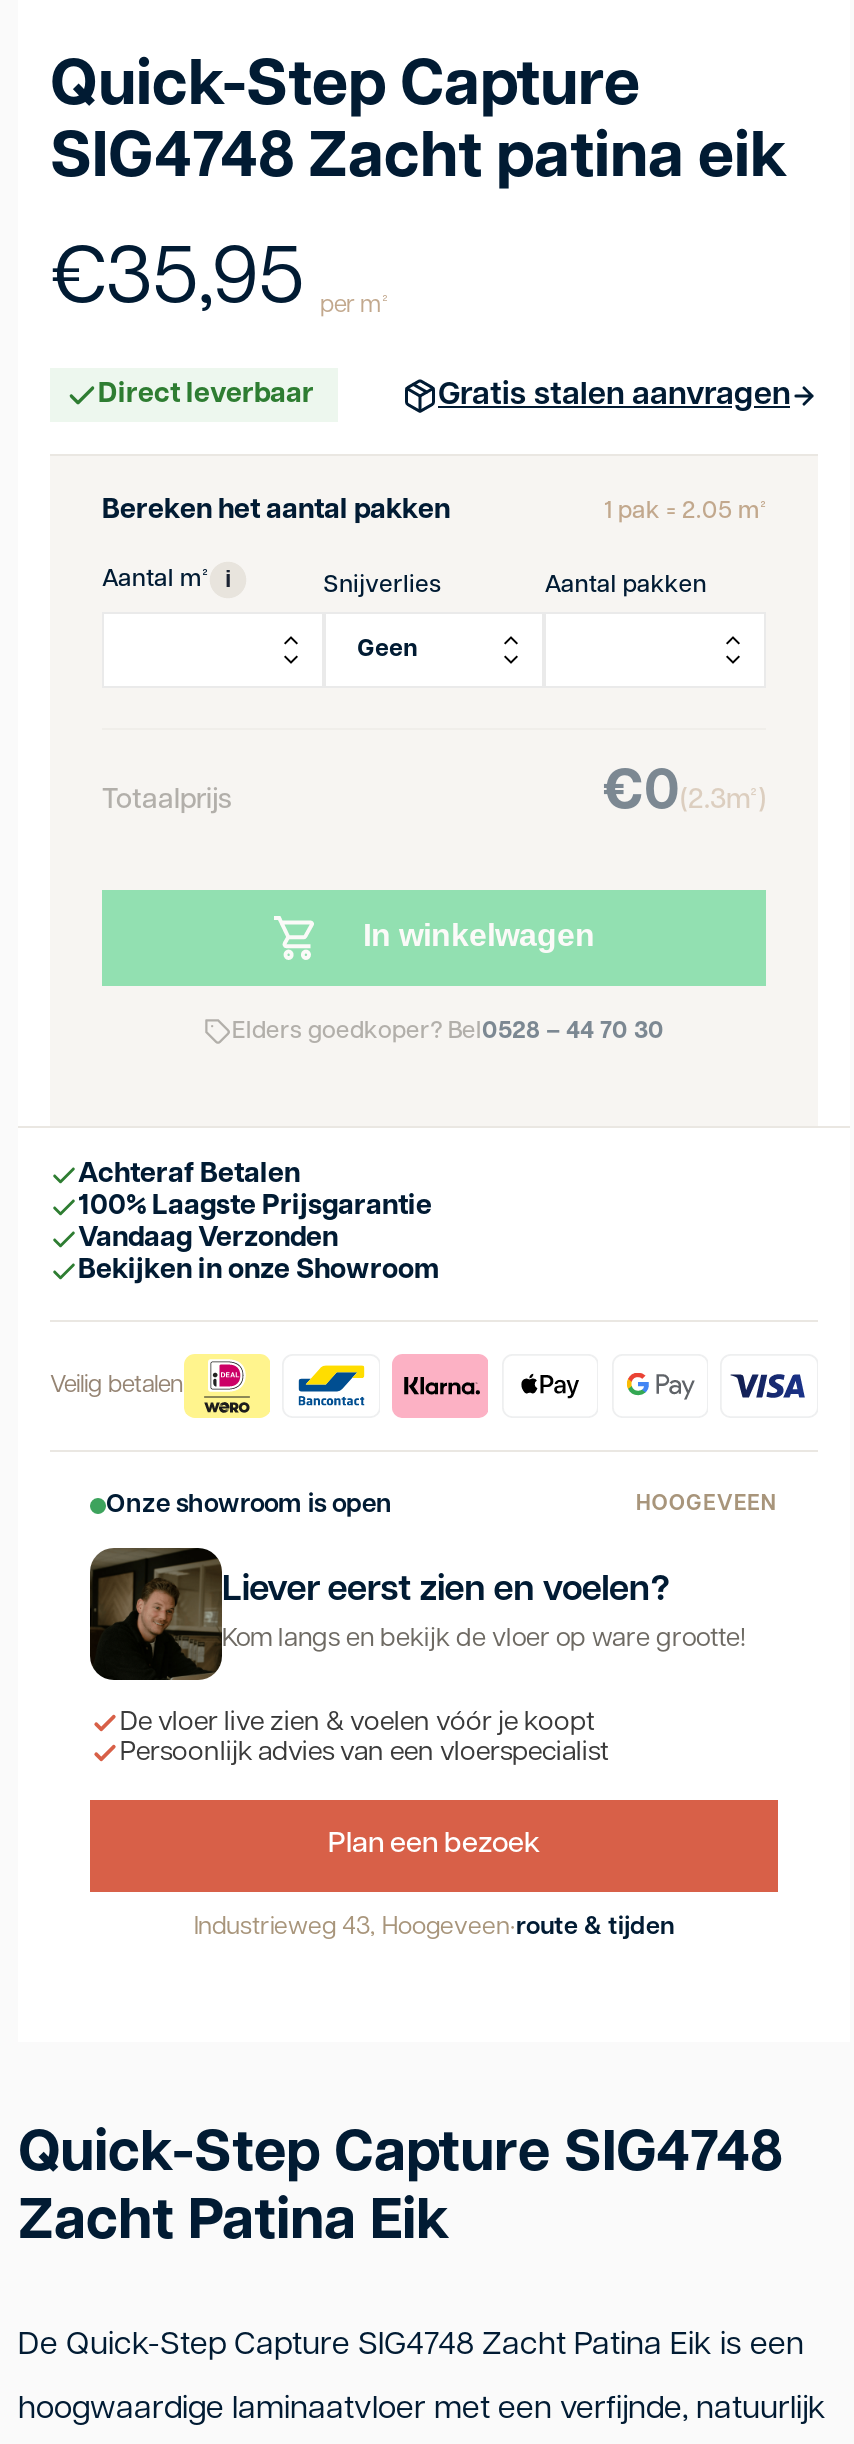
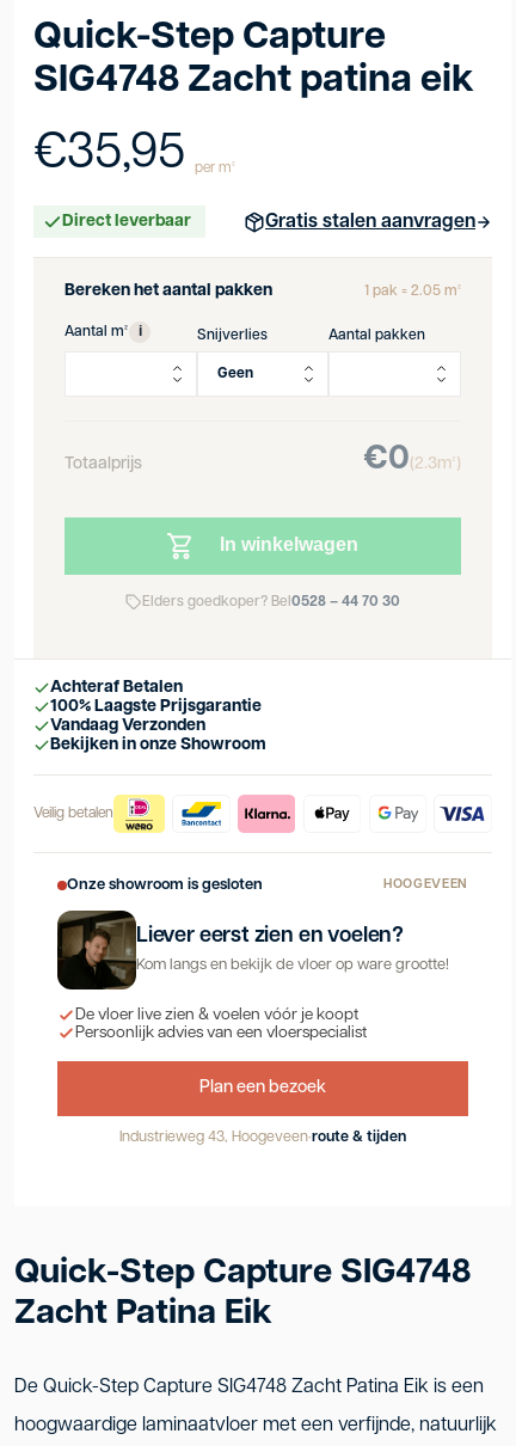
[106,1492,392,1518] Onze showroom is open -> [67,877,263,893] Onze showroom is gesloten

